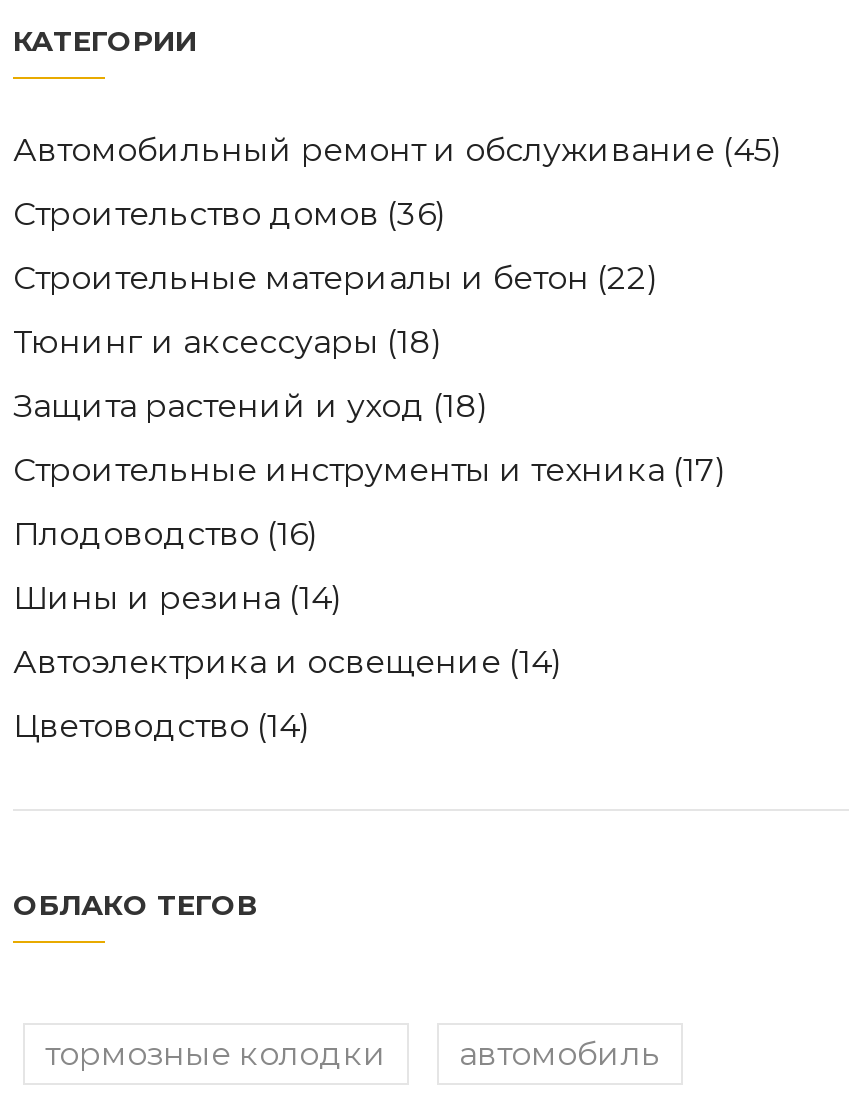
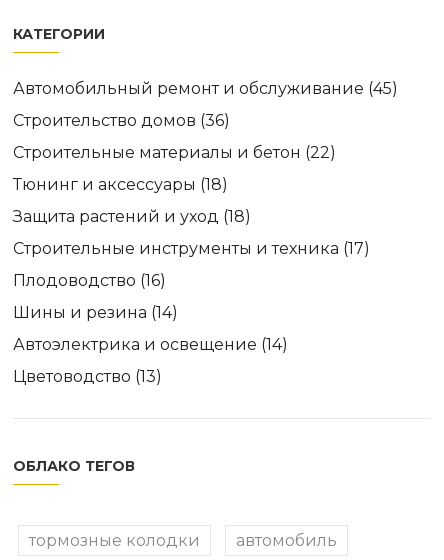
[13,707,311,745] Цветоводство (14) -> [13,367,162,386] Цветоводство (13)

